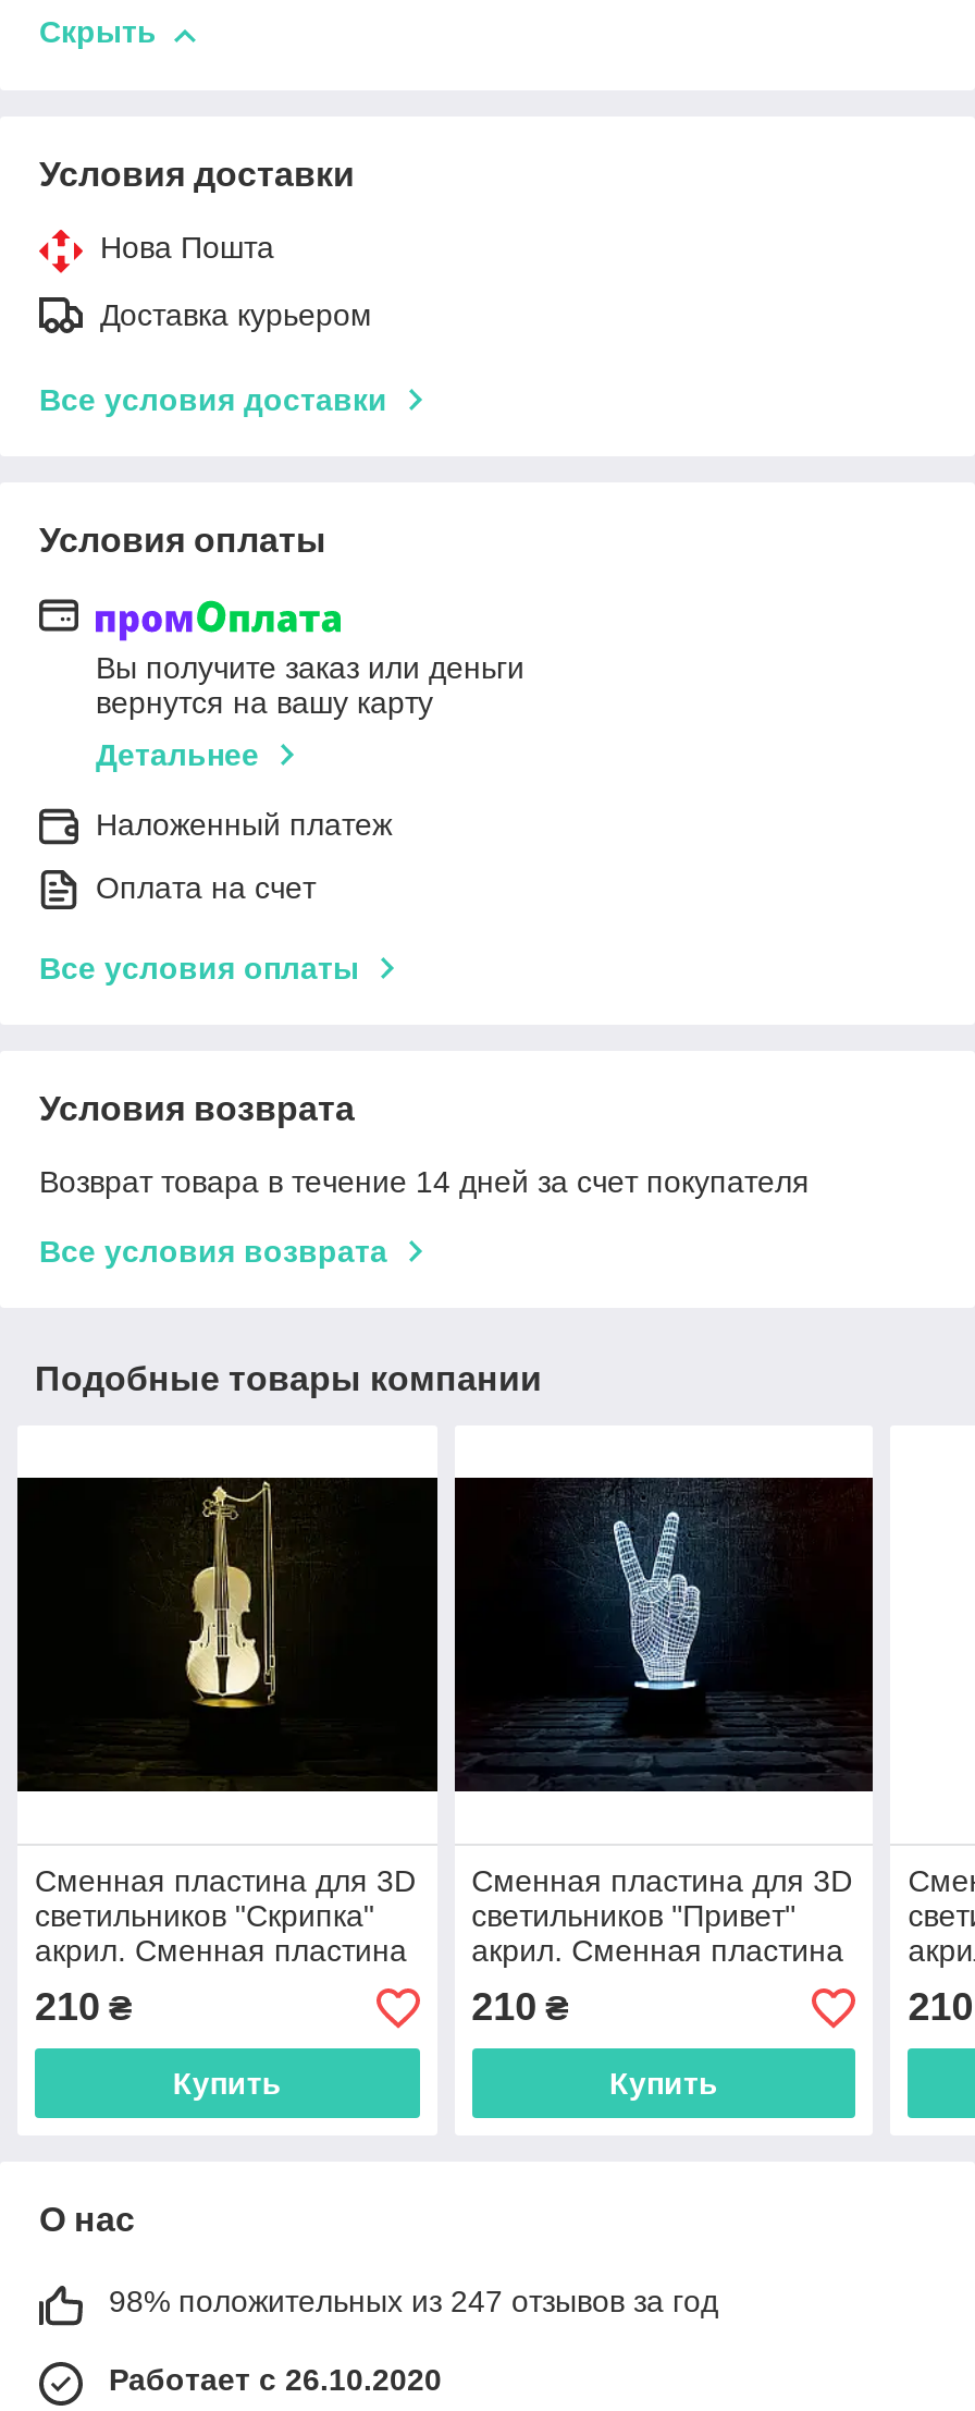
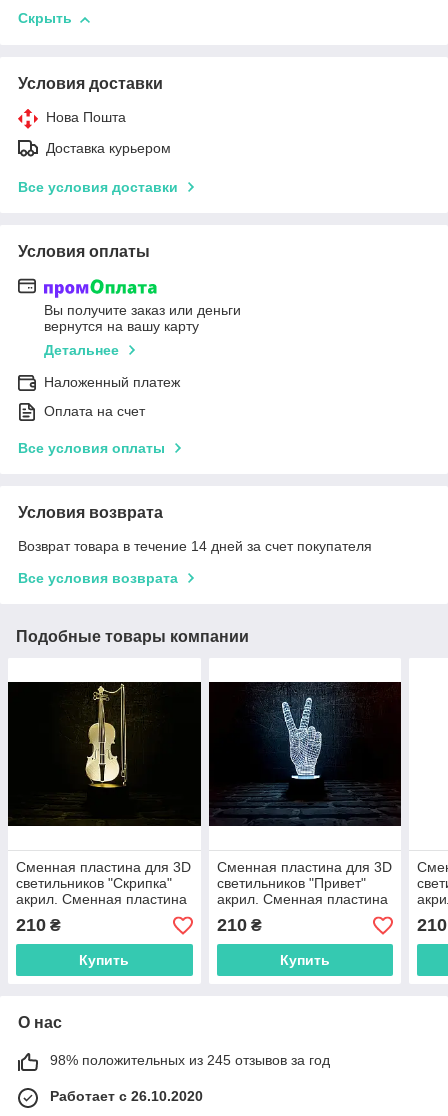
[109,2284,718,2319] 98% положительных из 247 отзывов за год -> [50,1052,330,1068] 98% положительных из 245 отзывов за год

